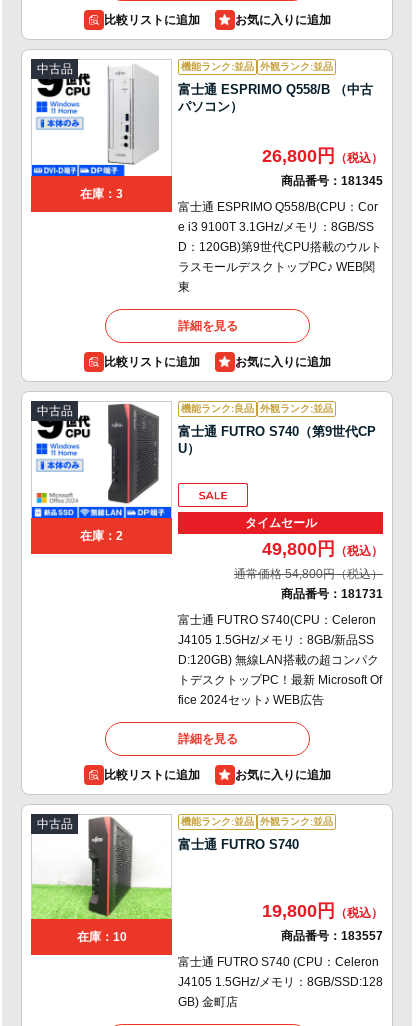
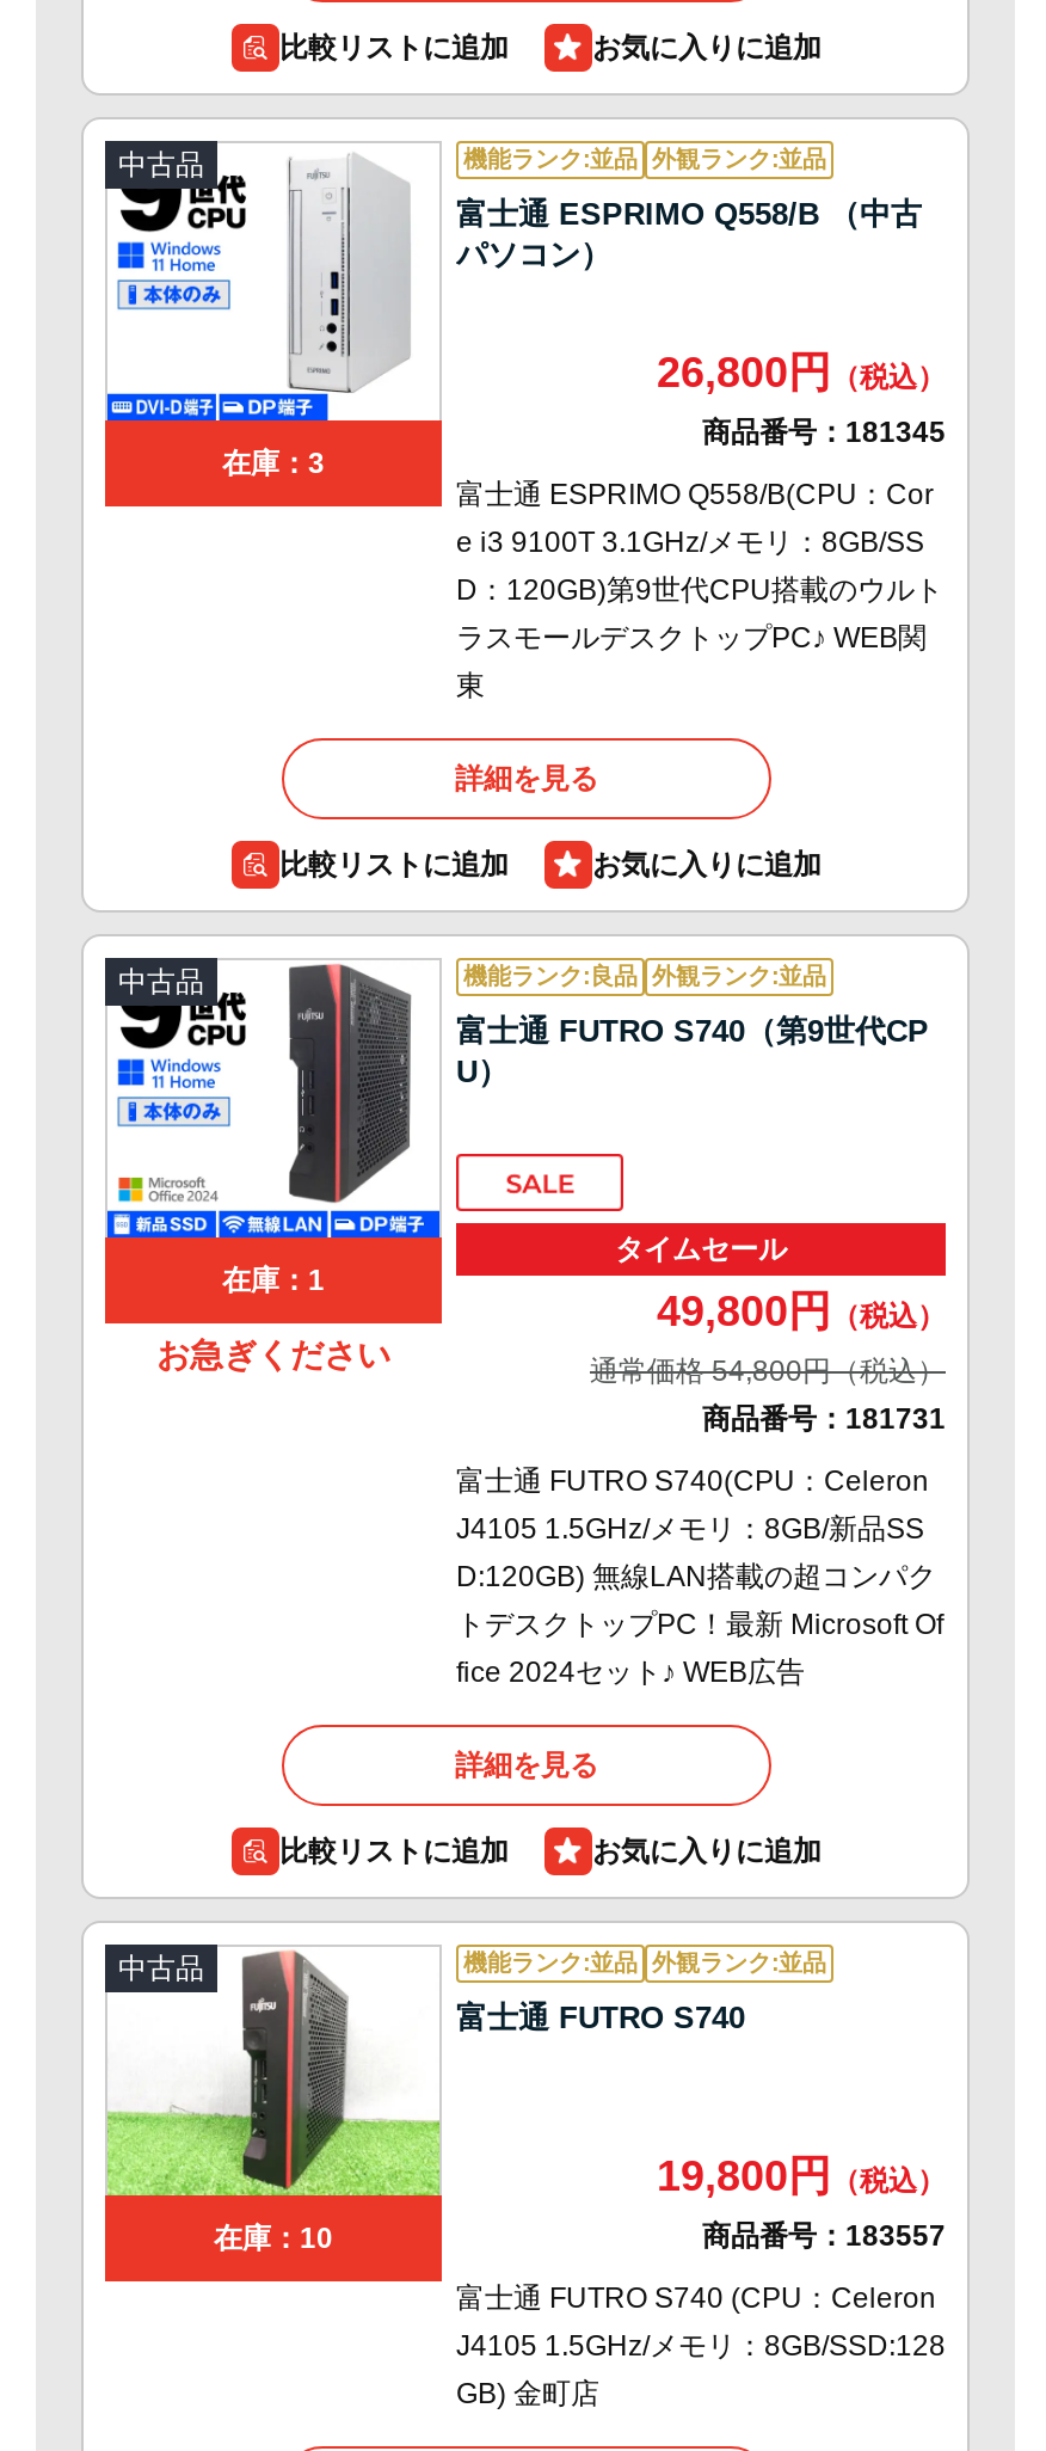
[80,529,123,543] 在庫：2 -> [156,1263,390,1373] 在庫：1 | お急ぎください

